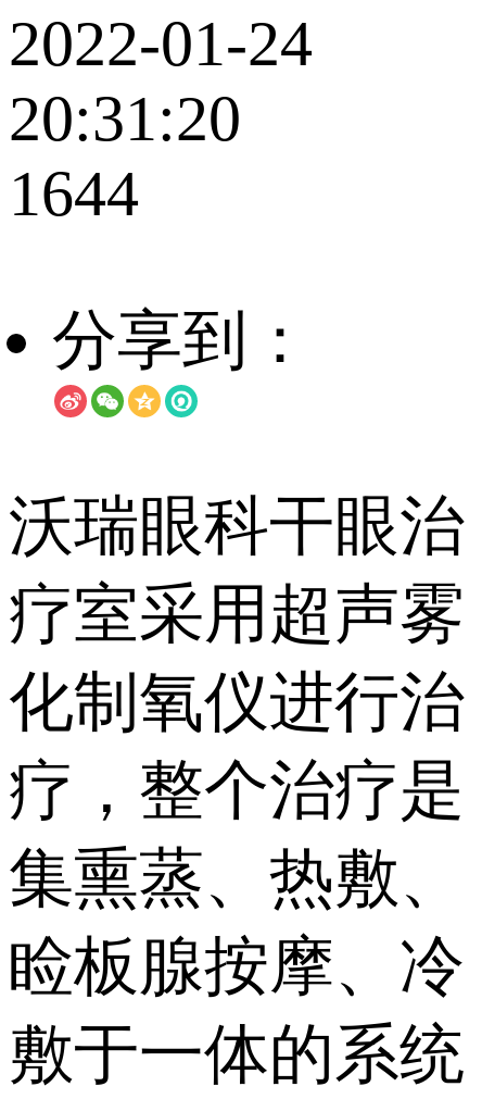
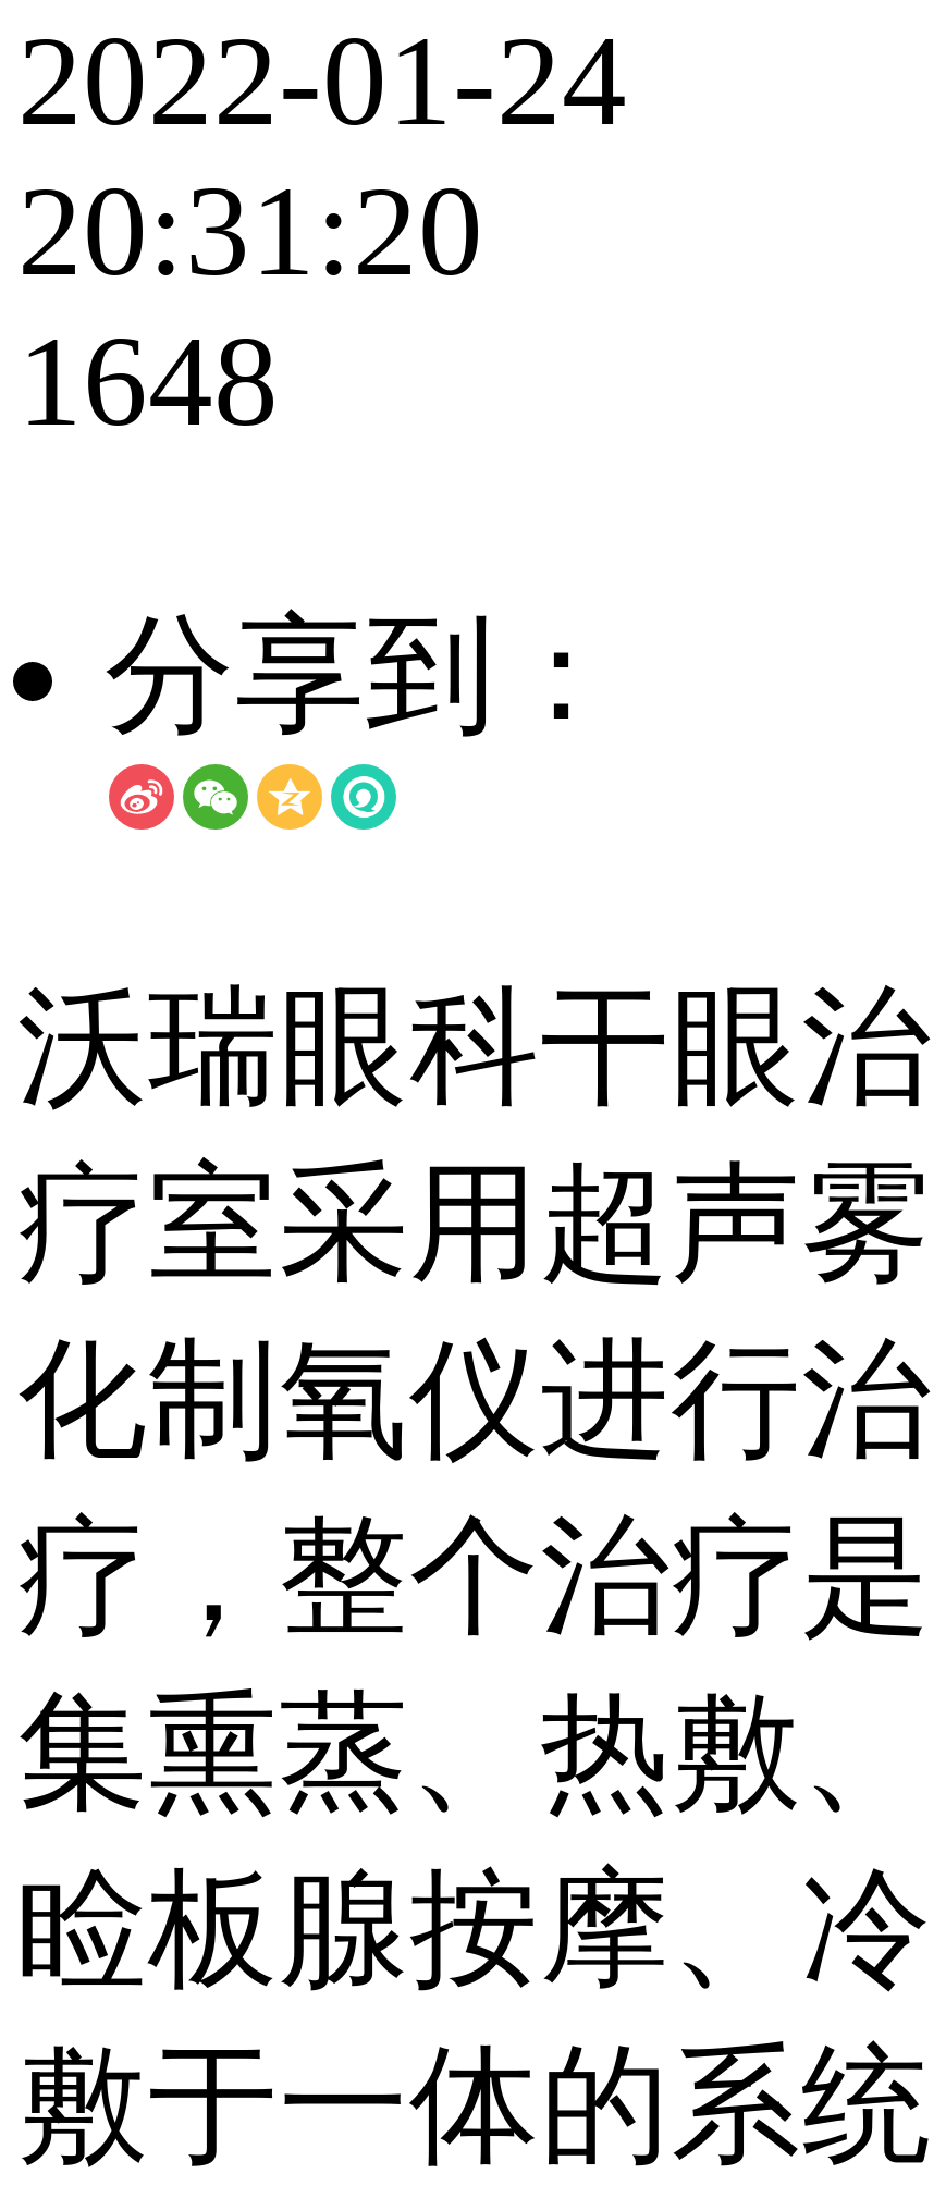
[9,158,139,230] 1644 -> [17,310,279,453] 1648

